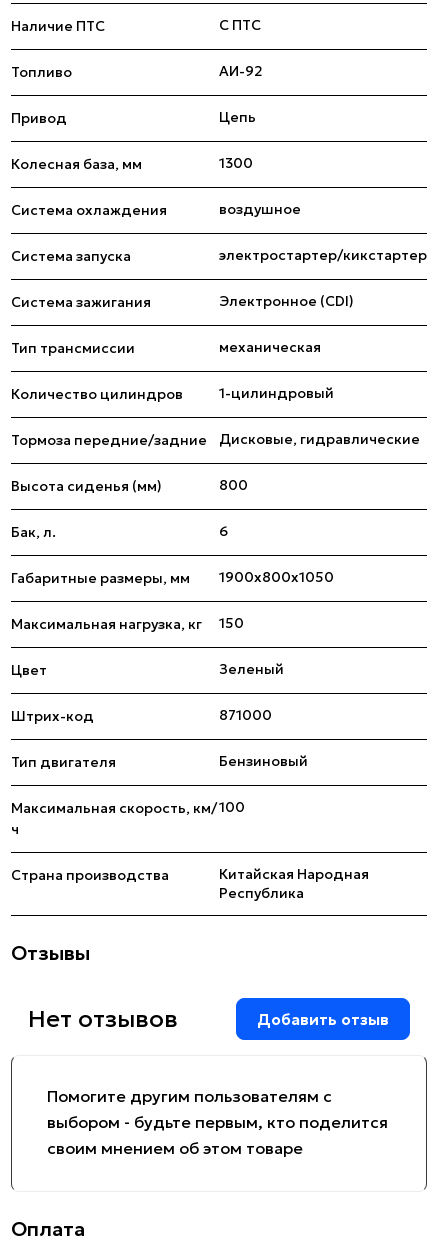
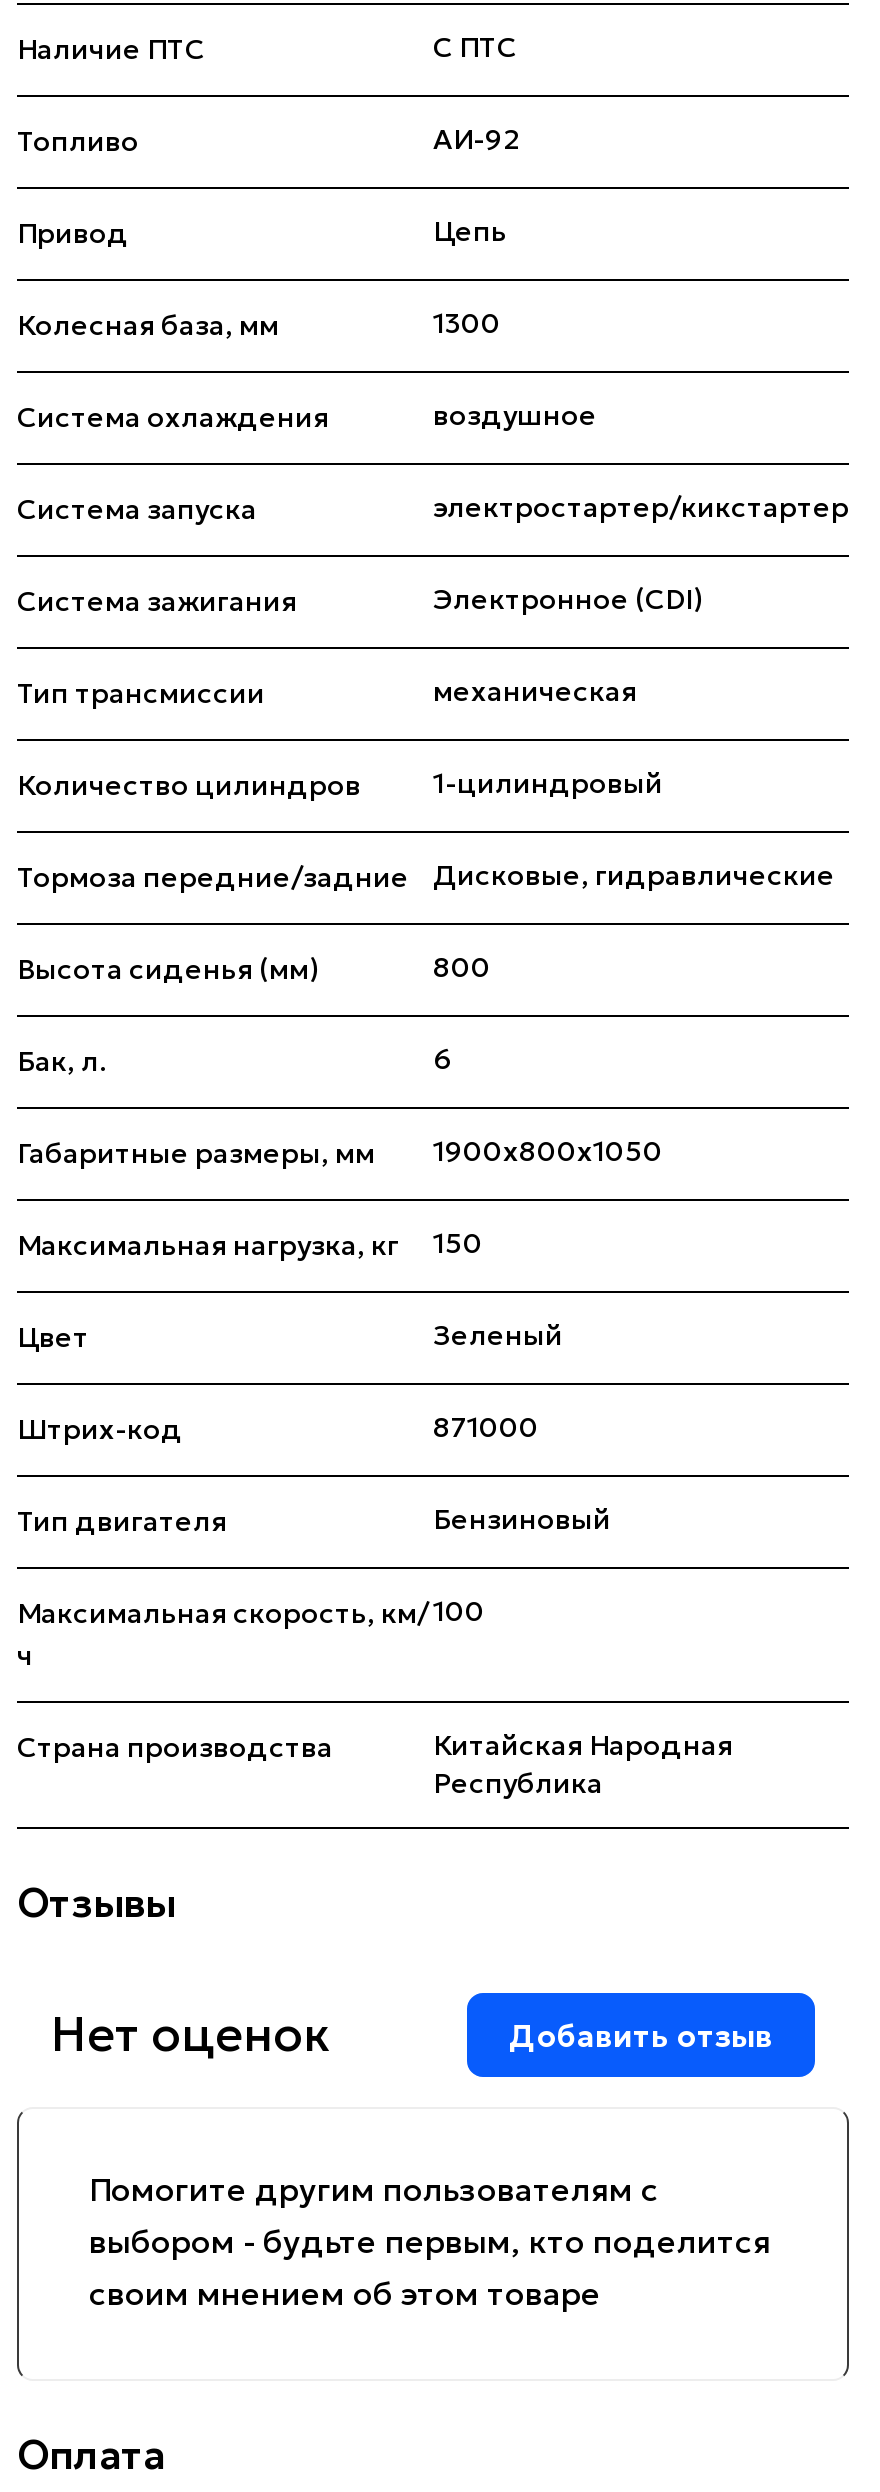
[28,1004,178,1034] Нет отзывов -> [51,2005,329,2065] Нет оценок

